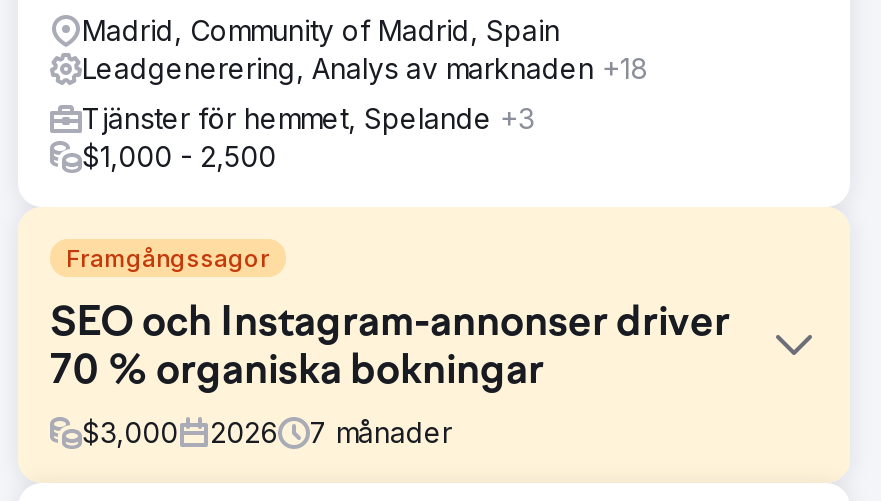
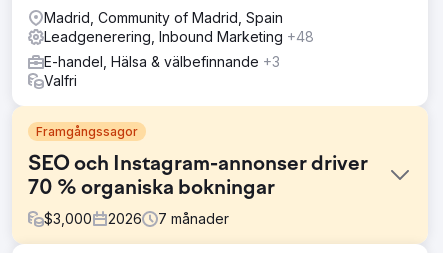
[82,51,648,85] Leadgenerering, Analys av marknaden +18 -> [44,28,314,45] Leadgenerering, Inbound Marketing +48
[82,101,534,173] Tjänster för hemmet, Spelande +3 | $1,000 - 2,500 -> [44,53,280,89] E-handel, Hälsa & välbefinnande +3 | Valfri

